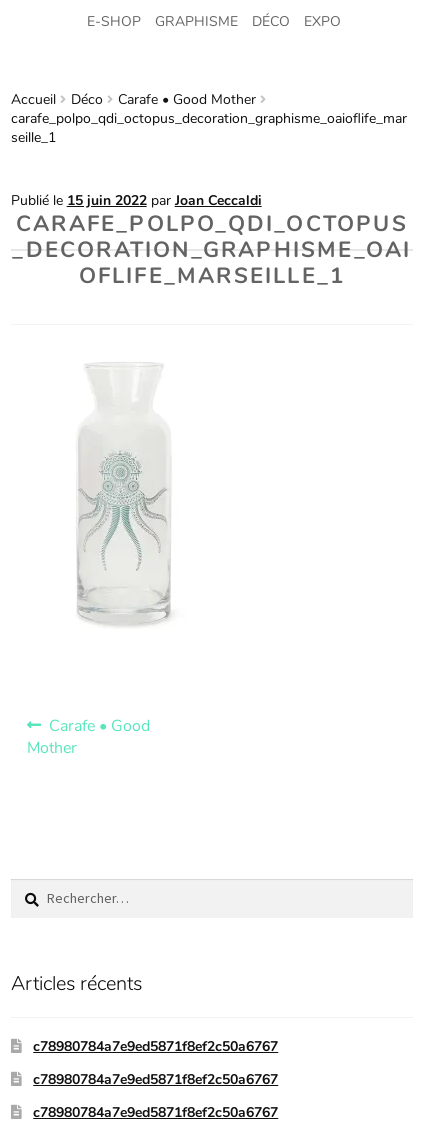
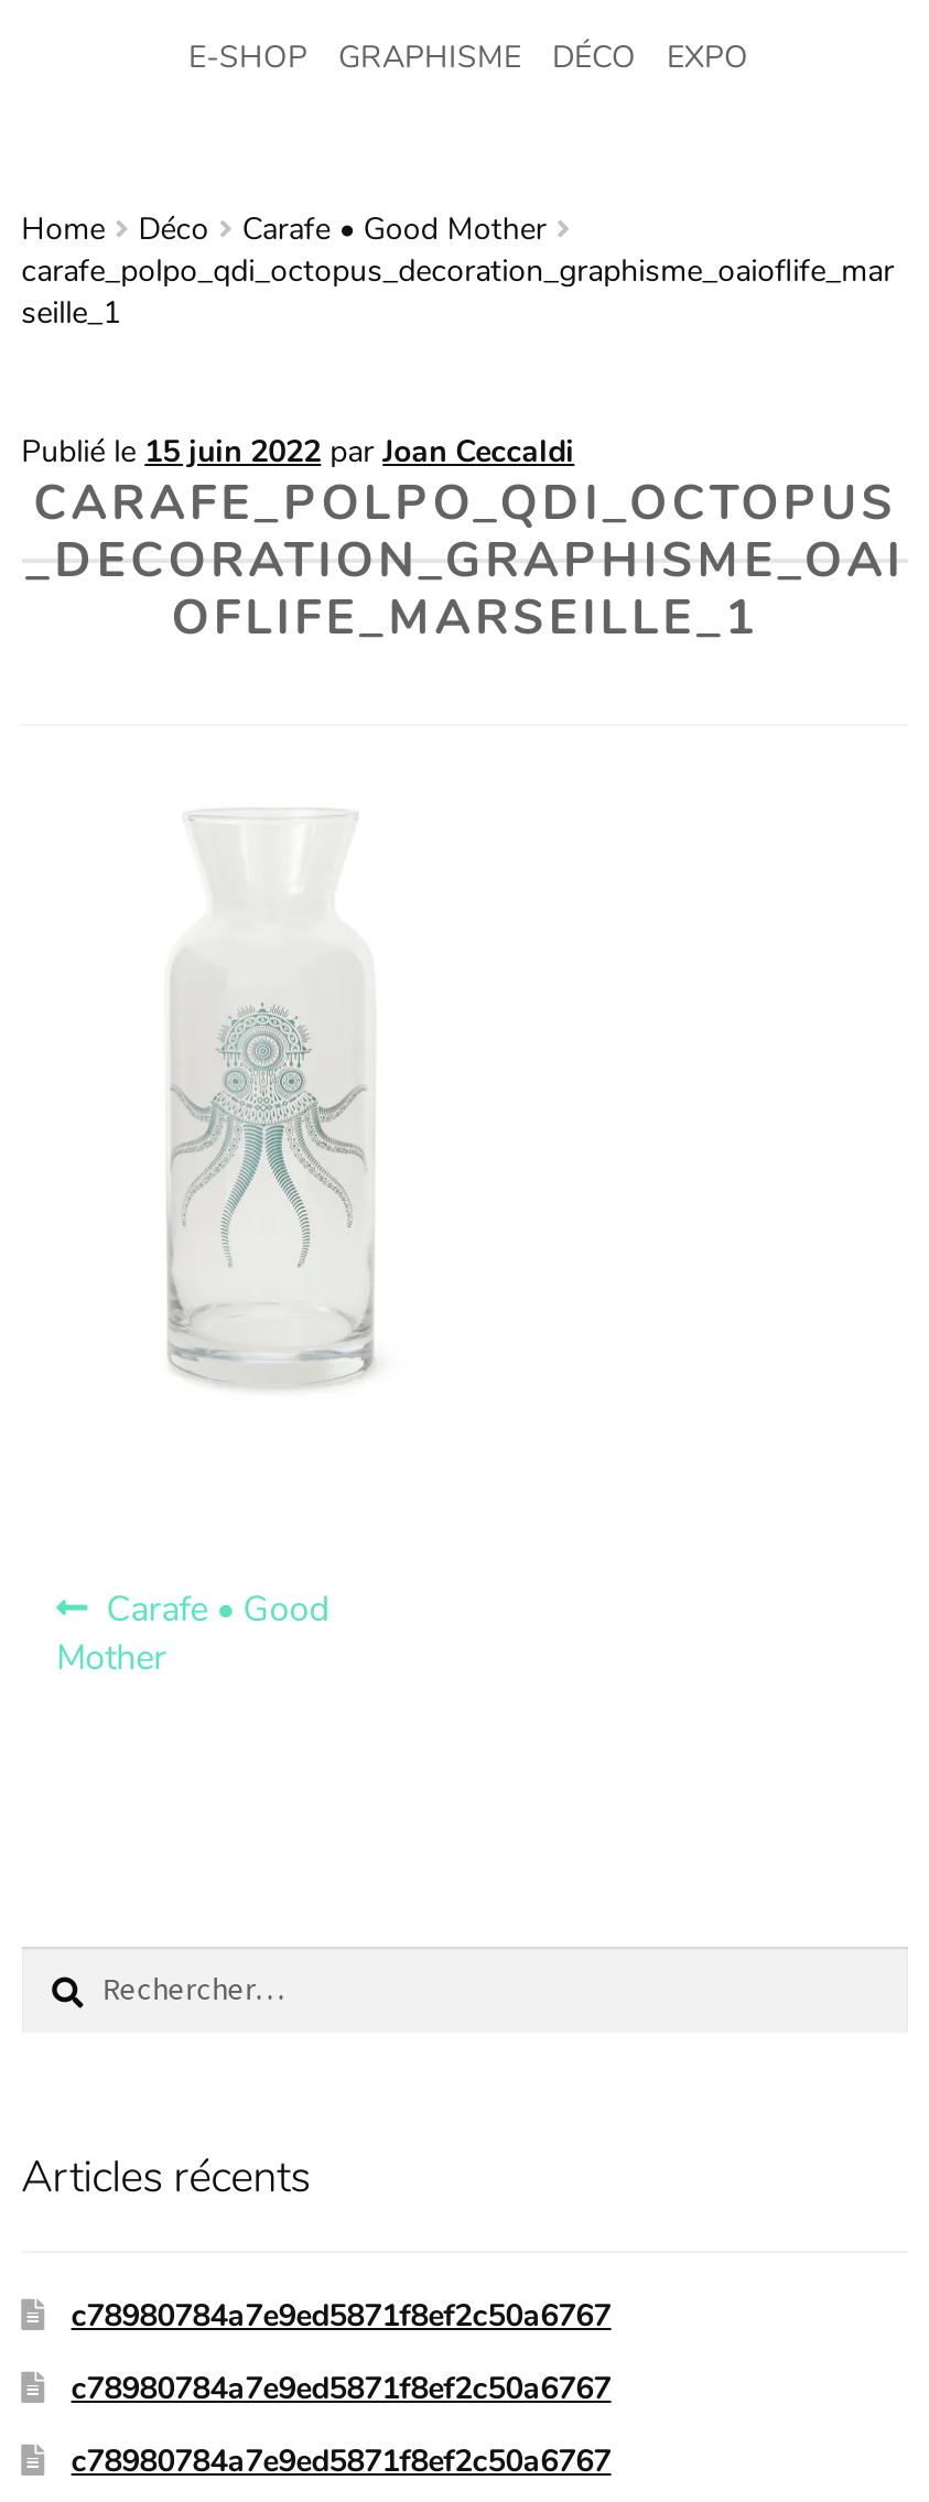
[11,90,56,109] Accueil -> [21,208,105,250] Home

